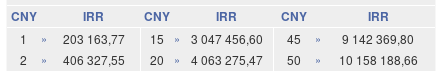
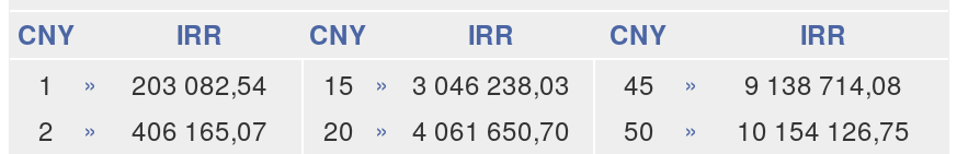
[62,30,124,47] 203 163,77 -> [132,64,267,102] 203 082,54
[190,30,262,47] 3 047 456,60 -> [412,64,570,102] 3 046 238,03
[342,30,414,47] 9 142 369,80 -> [744,64,902,102] 9 138 714,08
[62,51,124,68] 406 327,55 -> [132,110,267,147] 406 165,07
[190,51,262,68] 4 063 275,47 -> [412,110,570,147] 4 061 650,70
[338,51,417,68] 10 158 188,66 -> [737,110,910,147] 10 154 126,75

